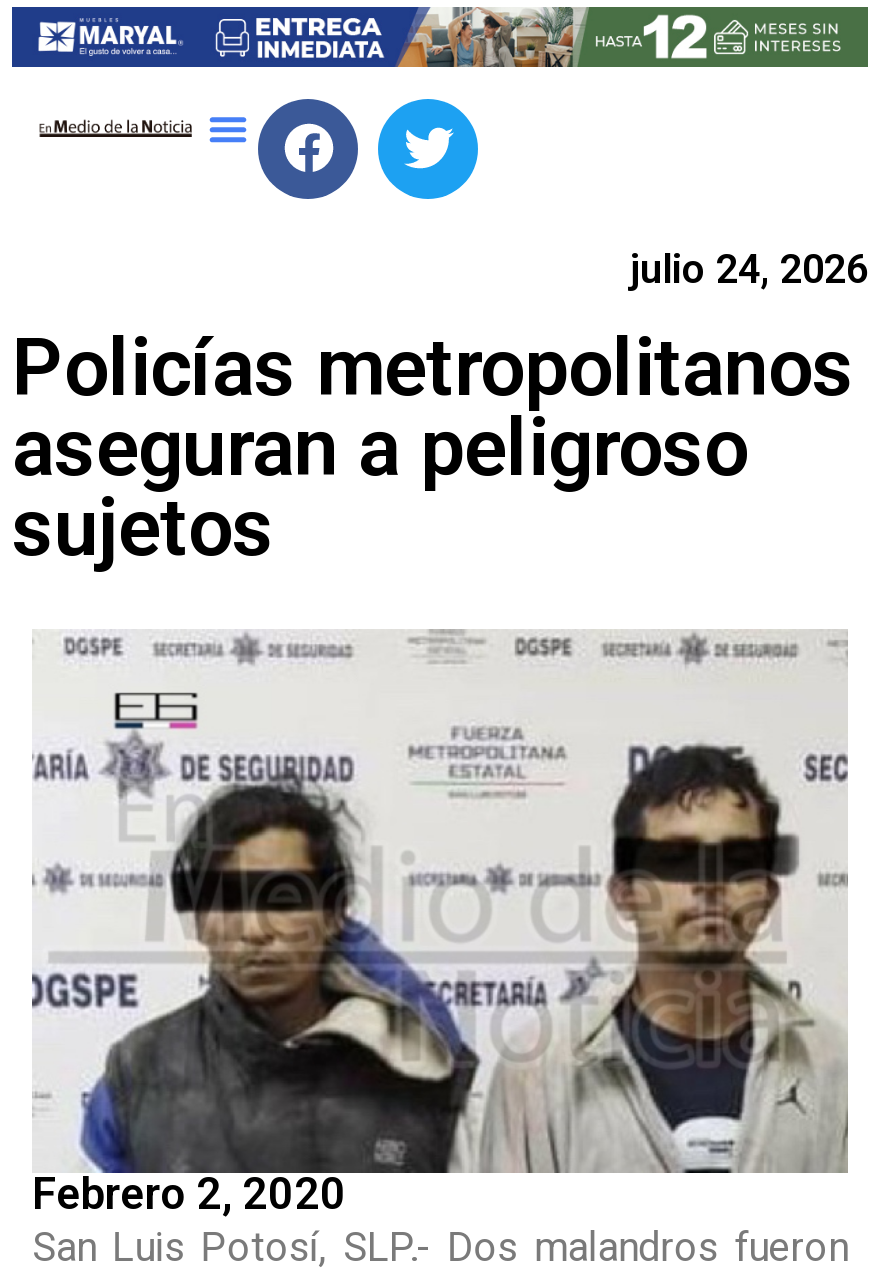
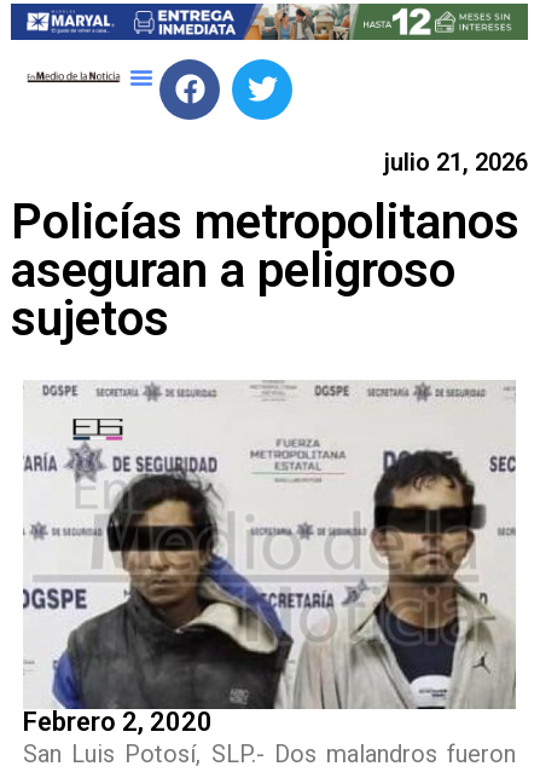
[630,245,868,293] julio 24, 2026 -> [384,148,528,177] julio 21, 2026

